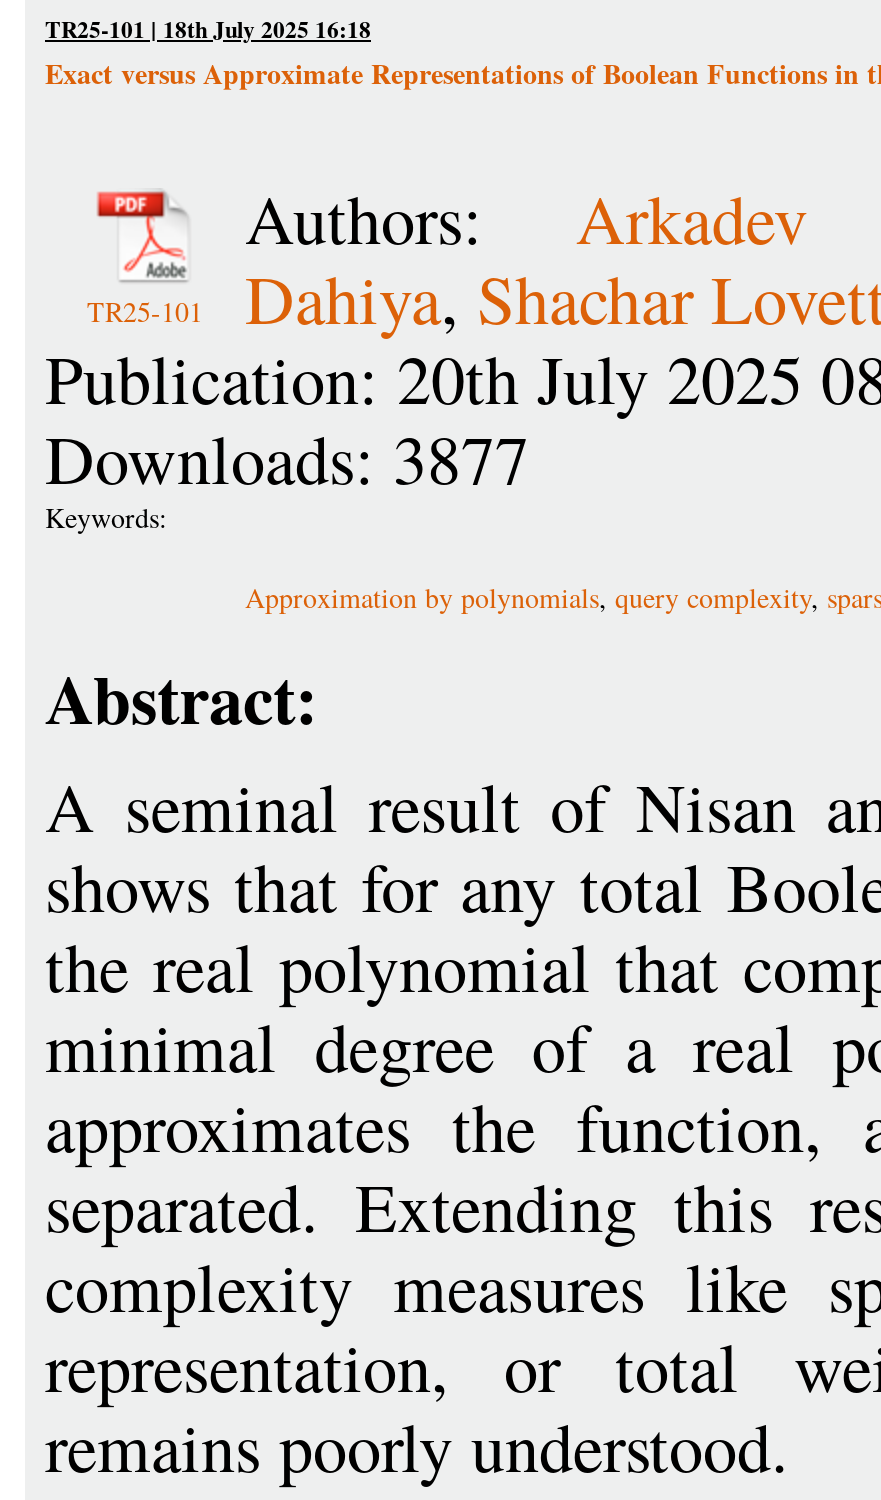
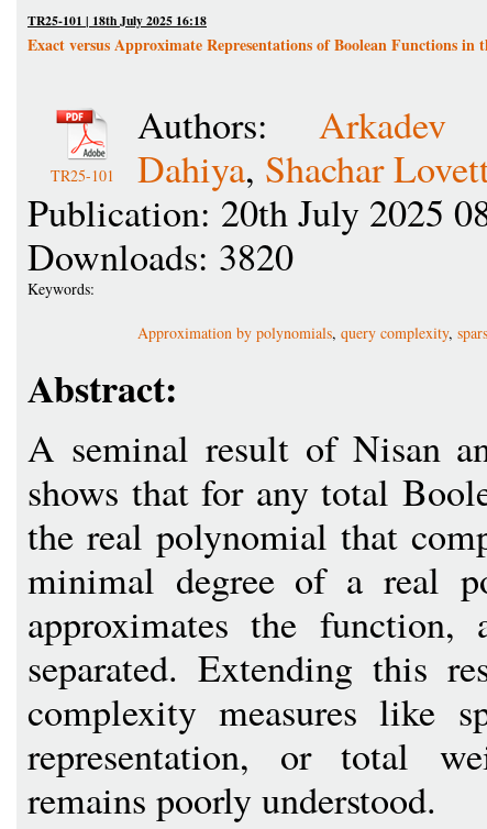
[45,412,529,504] Downloads: 3877 -> [27,231,294,281] Downloads: 3820

